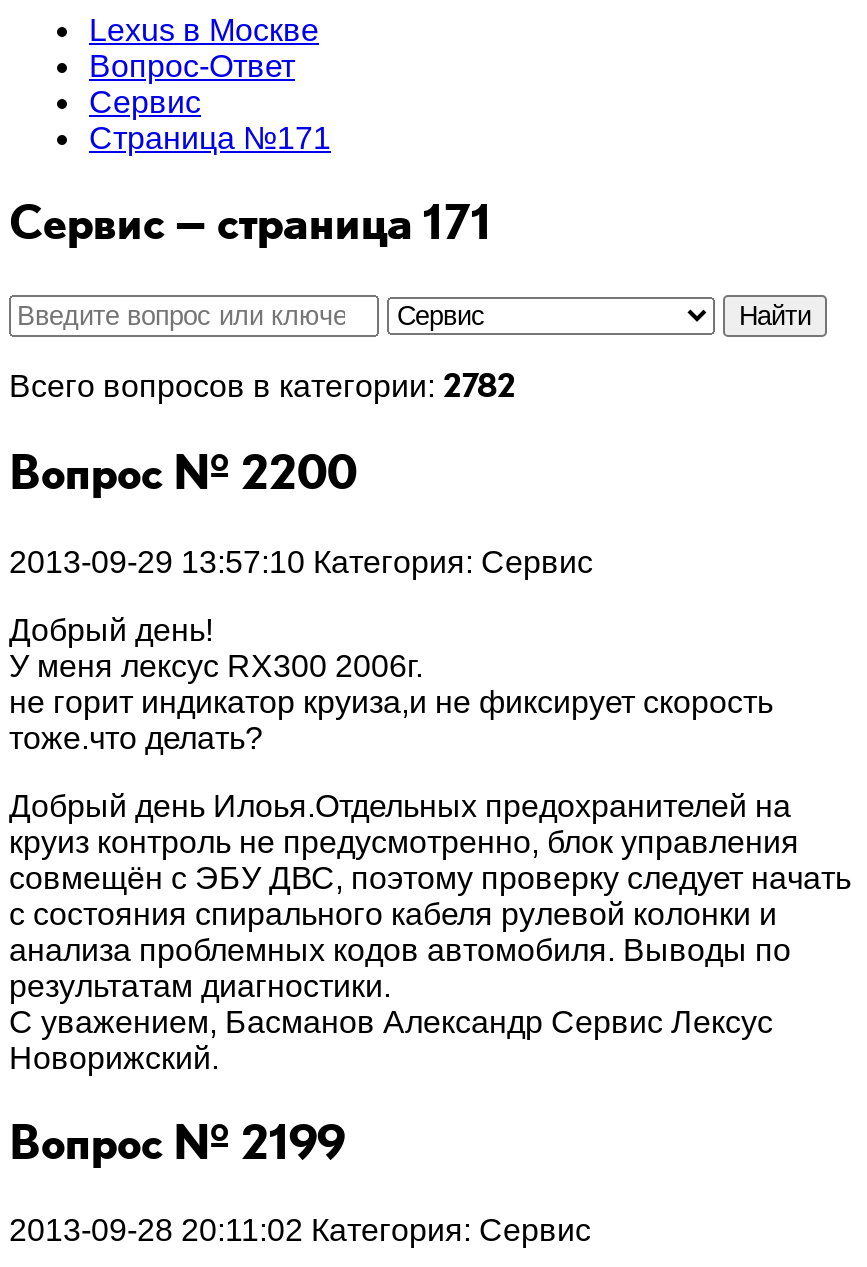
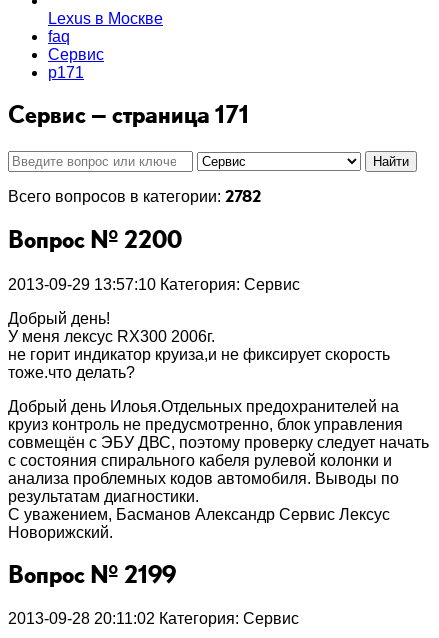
[89,49,295,83] Вопрос-Ответ -> [48,28,70,45] faq
[89,121,331,155] Страница №171 -> [48,64,84,81] p171

